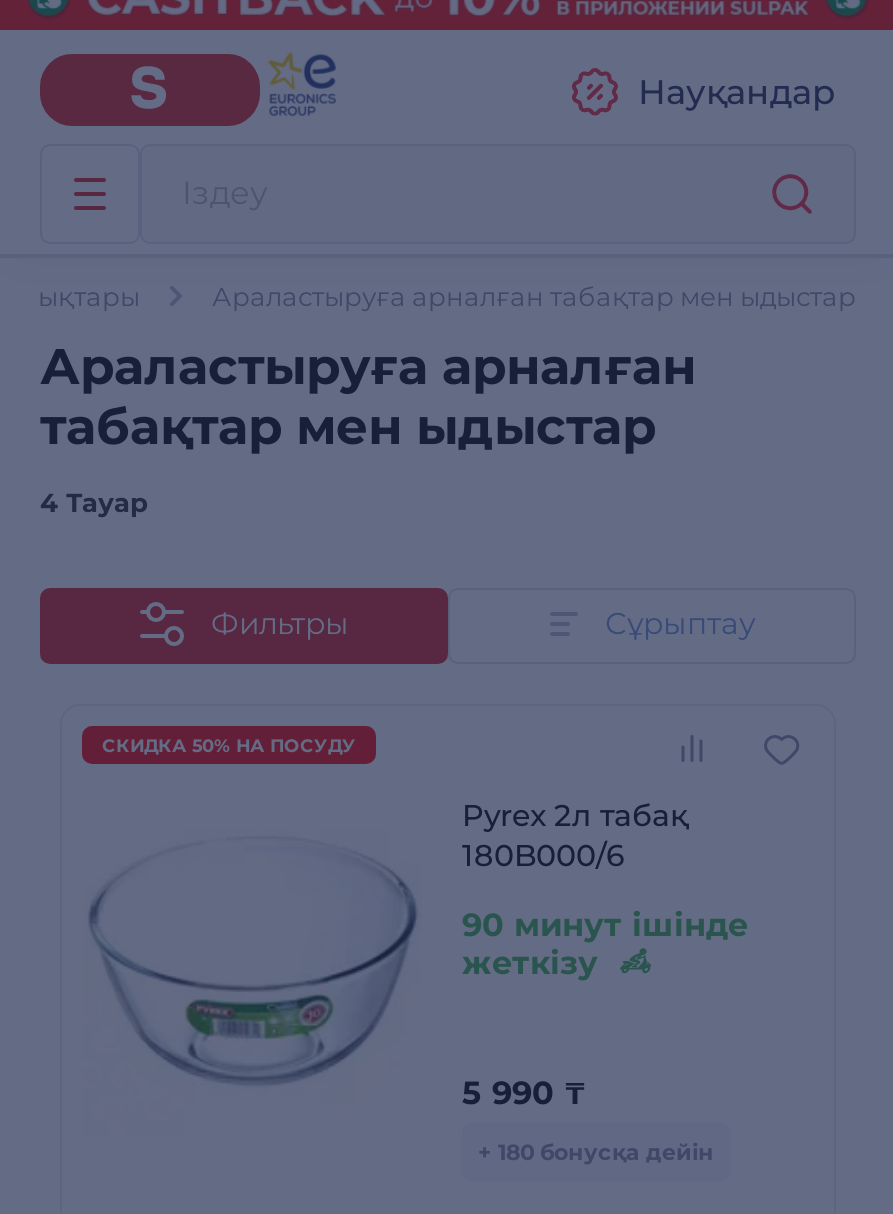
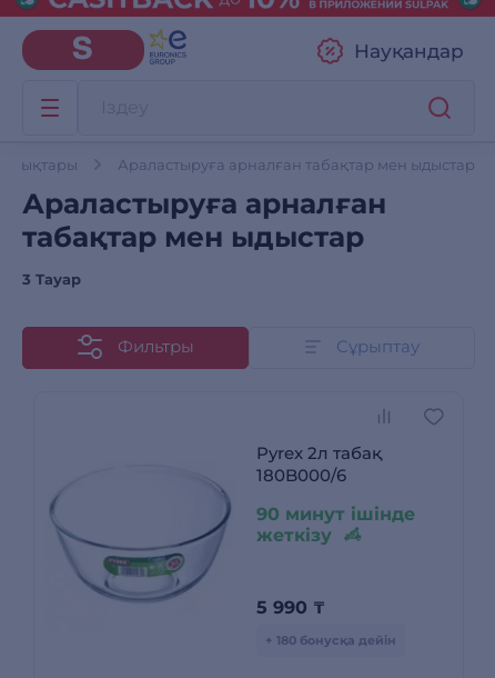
[40,486,148,518] 4 Тауар -> [22,270,81,288] 3 Тауар
[102,734,356,756] СКИДКА 50% НА ПОСУДУ -> none

